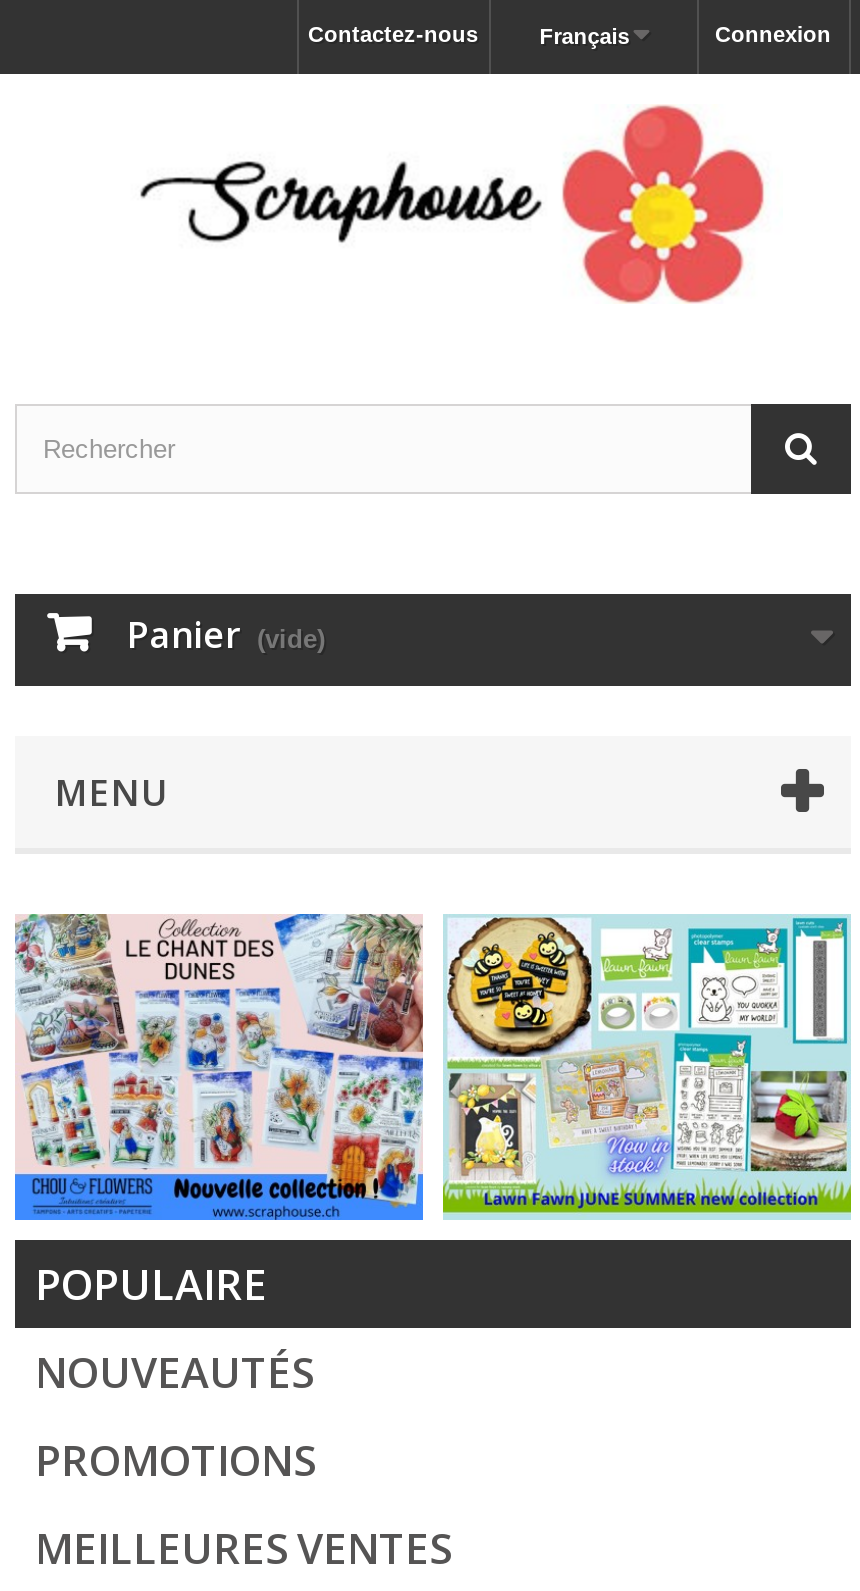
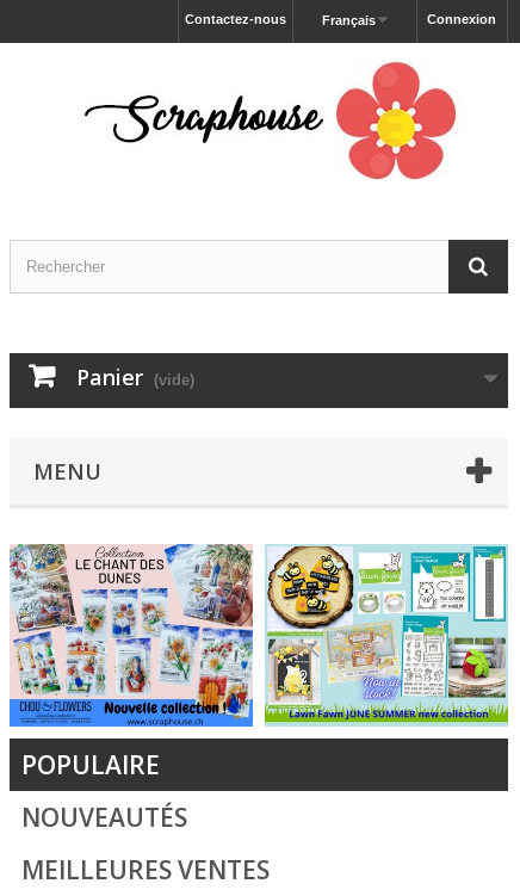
[35,1432,315,1488] PROMOTIONS -> none

